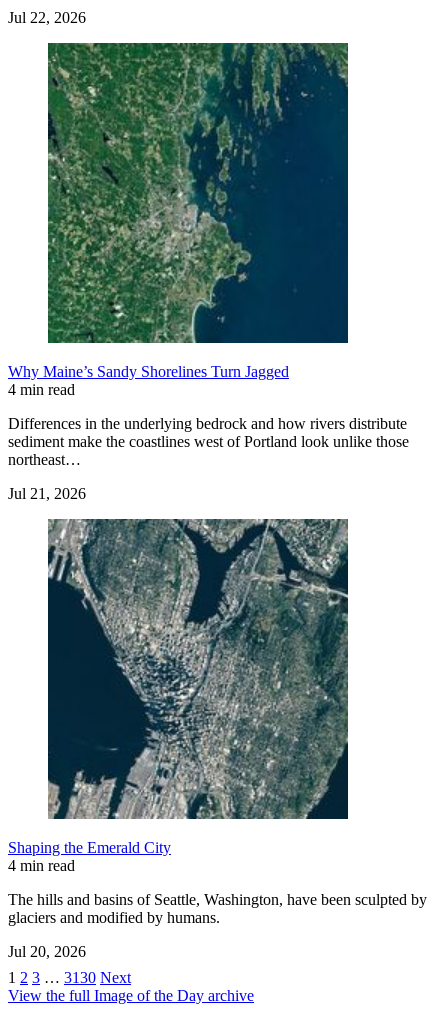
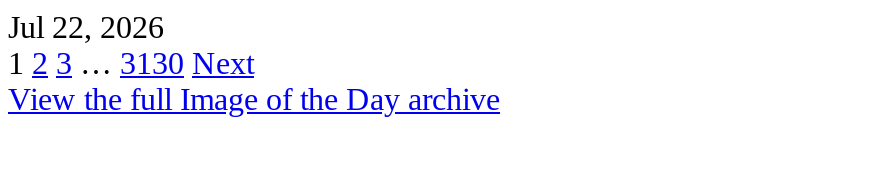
[8,42,409,502] [image] | Why Maine’s Sandy Shorelines Turn Jagged | 4 min read | Differences in the underlying bedrock and how rivers distribute | sediment make the coastlines west of Portland look unlike those | northeast… | Jul 21, 2026 -> none
[8,518,427,960] [image] | Shaping the Emerald City | 4 min read | The hills and basins of Seattle, Washington, have been sculpted by | glaciers and modified by humans. | Jul 20, 2026 -> none

